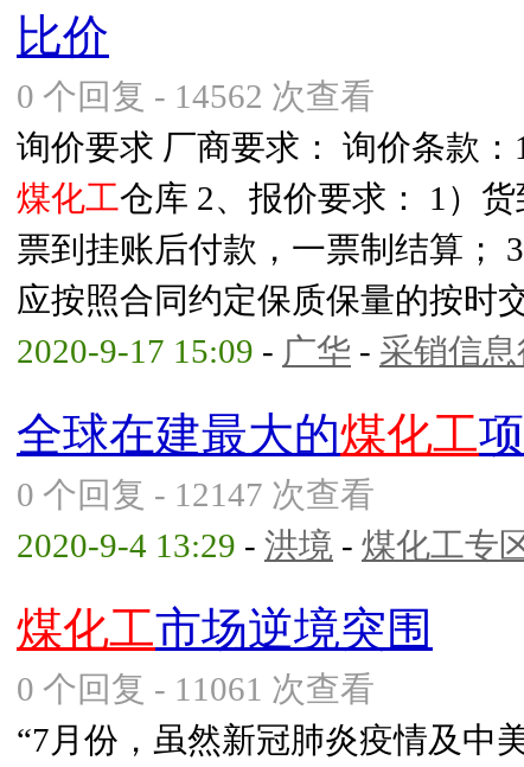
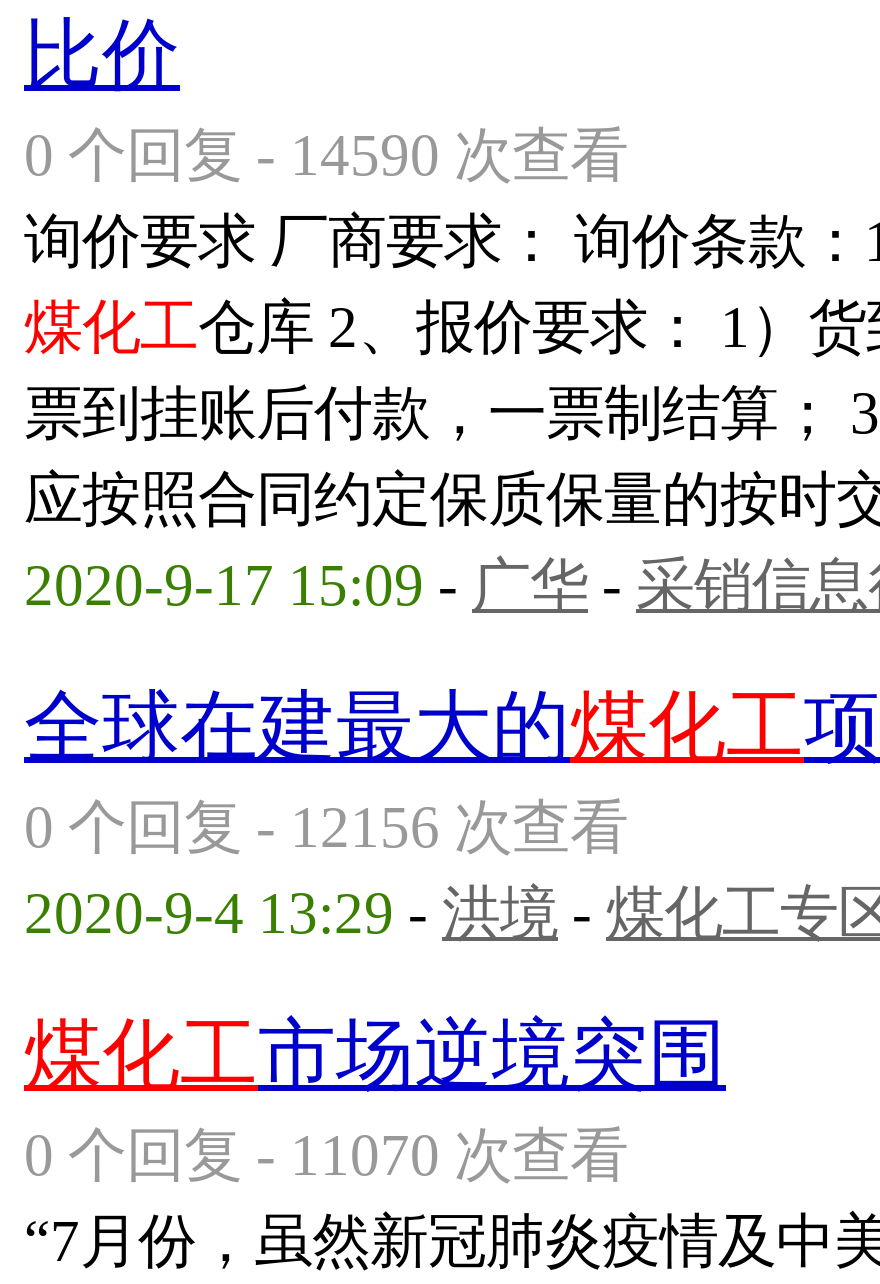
[17,77,375,115] 0 个回复 - 14562 次查看 -> [24,123,628,187] 0 个回复 - 14590 次查看
[17,475,375,513] 0 个回复 - 12147 次查看 -> [24,795,628,859] 0 个回复 - 12156 次查看
[17,670,375,708] 0 个回复 - 11061 次查看 -> [24,1123,628,1187] 0 个回复 - 11070 次查看

